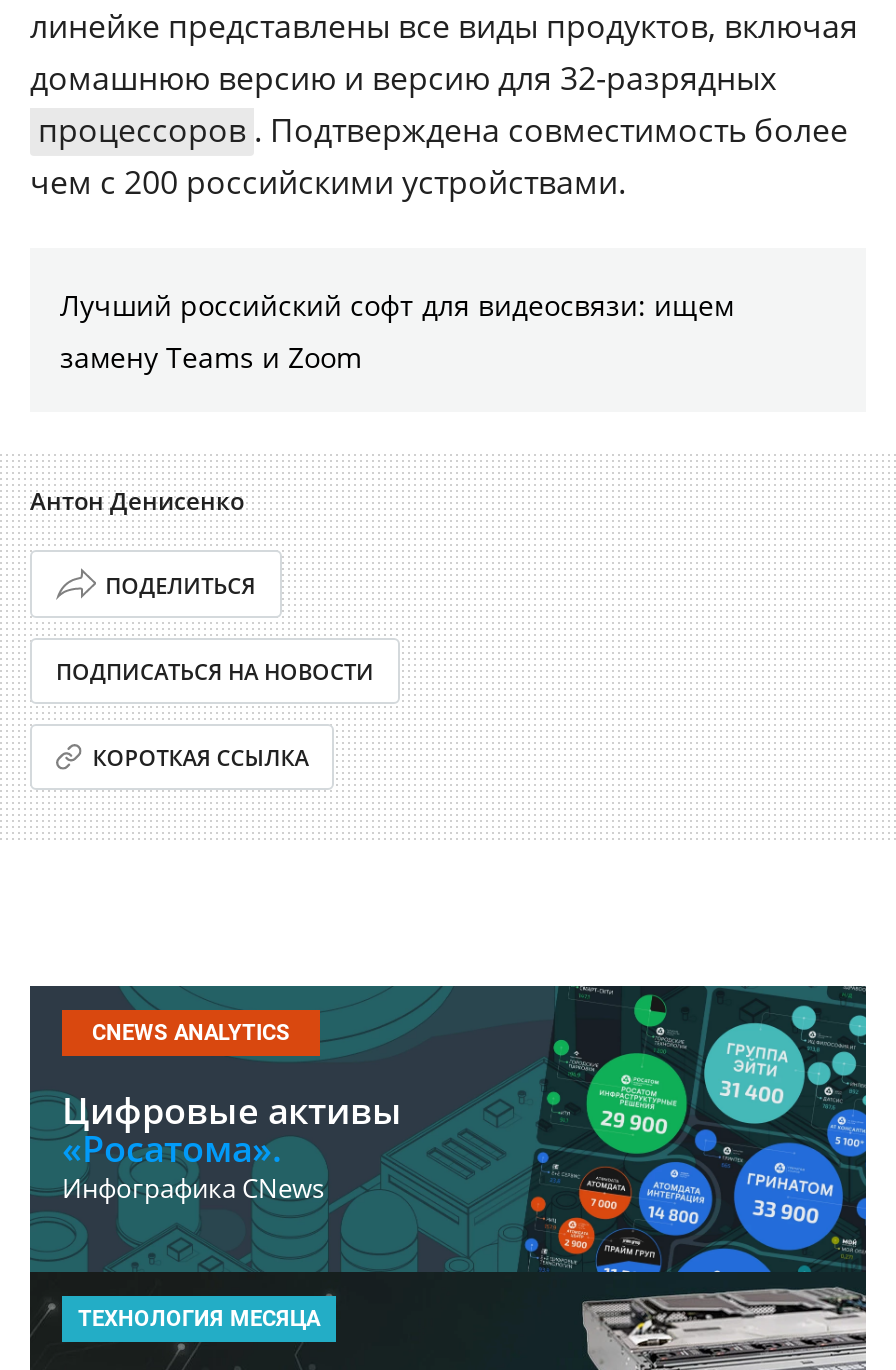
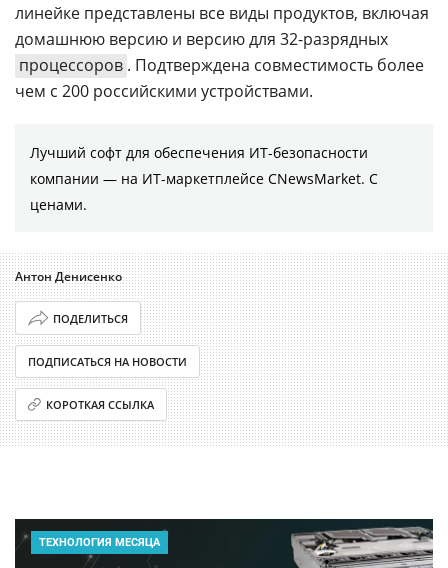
[60,287,734,377] Лучший российский софт для видеосвязи: ищем | замену Teams и Zoom -> [30,143,378,214] Лучший софт для обеспечения ИТ-безопасности | компании ― на ИТ-маркетплейсе CNewsMarket. С | ценами.
moved [30,485,374,773] -> [15,268,187,412]: Антон Денисенко | ПОДЕЛИТЬСЯ | ПОДПИСАТЬСЯ НА НОВОСТИ | КОРОТКАЯ ССЫЛКА
[30,986,868,1274] [image] | CNEWS ANALYTICS | Цифровые активы | «Росатома». | Инфографика CNews -> none

